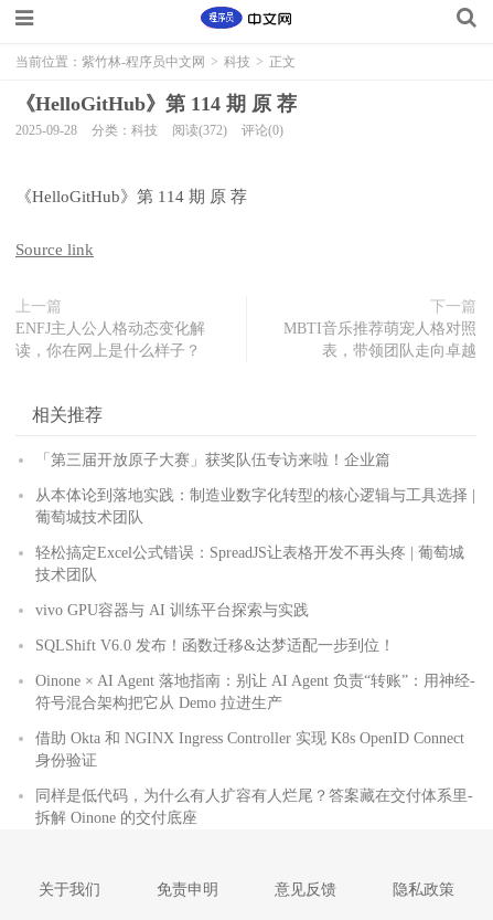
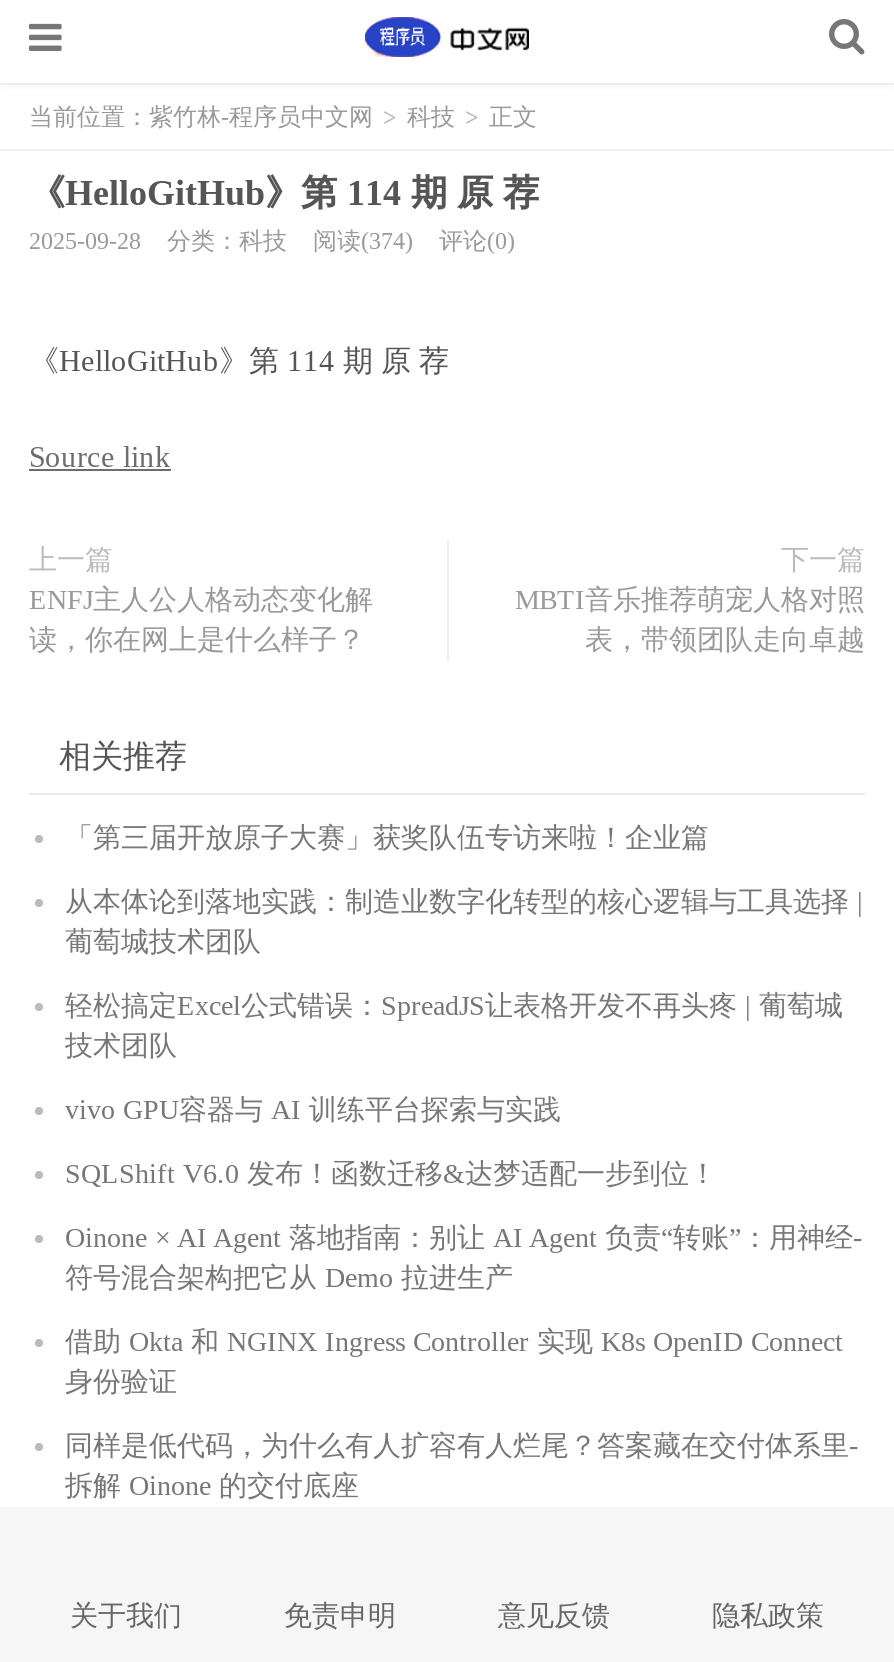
[15,123,283,138] 2025-09-28 分类：科技 阅读(372) 评论(0) -> [29,227,515,255] 2025-09-28 分类：科技 阅读(374) 评论(0)

